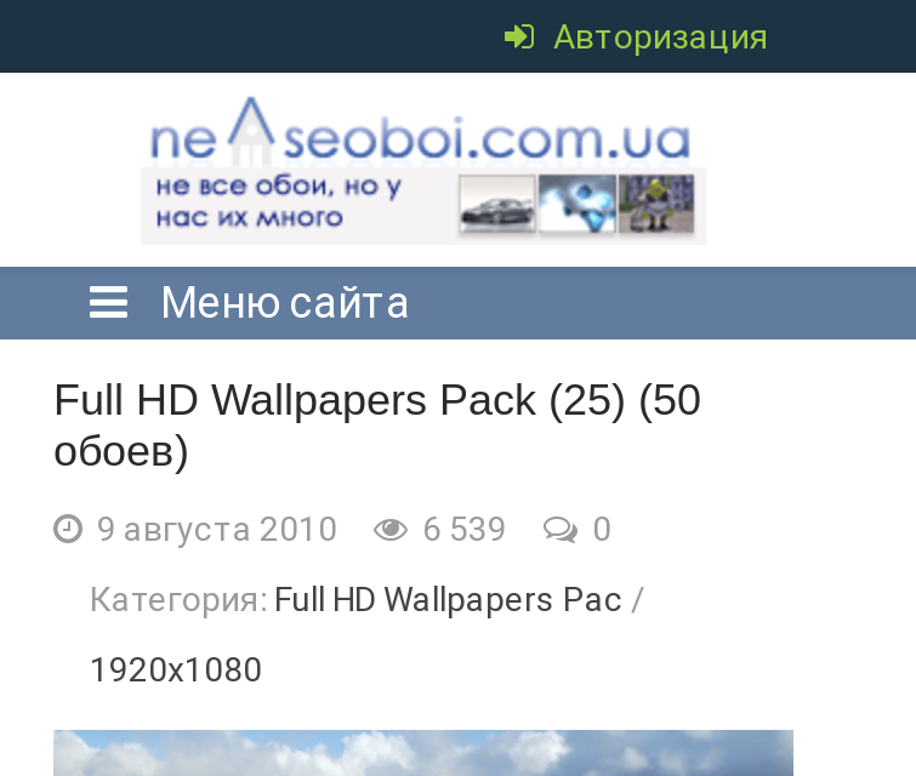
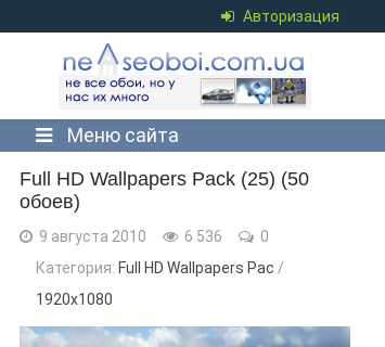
[90,509,611,548] 9 августа 2010 6 539 0 -> [36,228,269,245] 9 августа 2010 6 536 0

